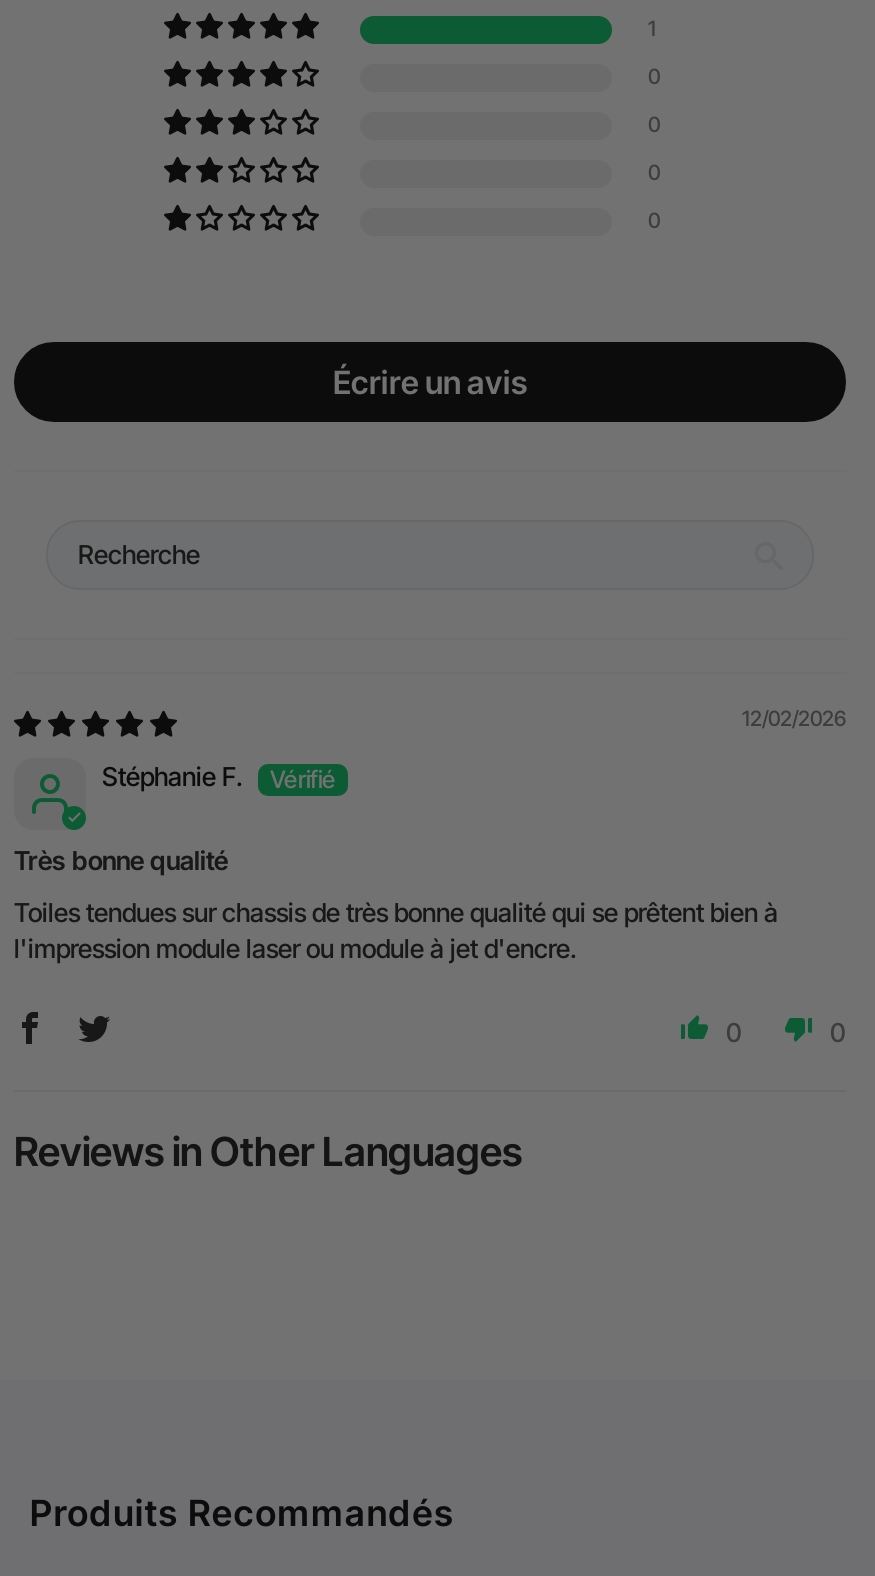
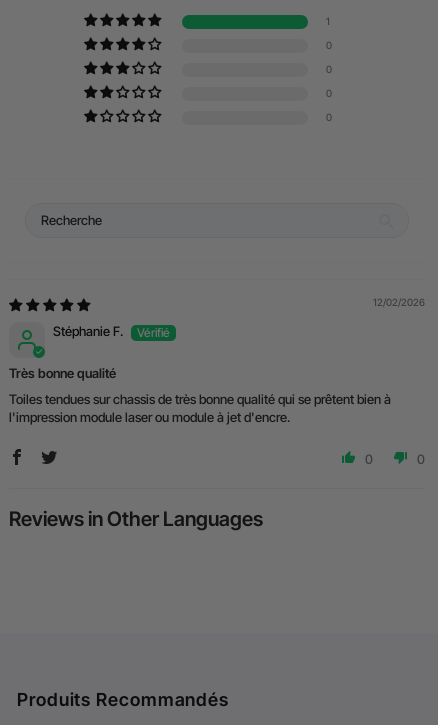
[333,362,527,402] Écrire un avis -> none

